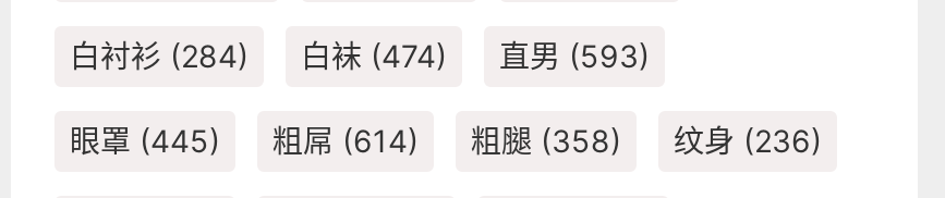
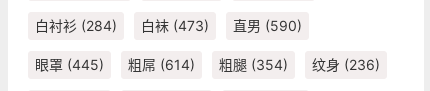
[301,38,447,75] 白袜(474) -> [141,17,209,34] 白袜(473)
[499,38,650,75] 直男(593) -> [233,17,302,34] 直男(590)
[70,122,822,159] 眼罩(445) 粗屌(614) 粗腿(358) 纹身(236) -> [35,56,380,73] 眼罩(445) 粗屌(614) 粗腿(354) 纹身(236)

